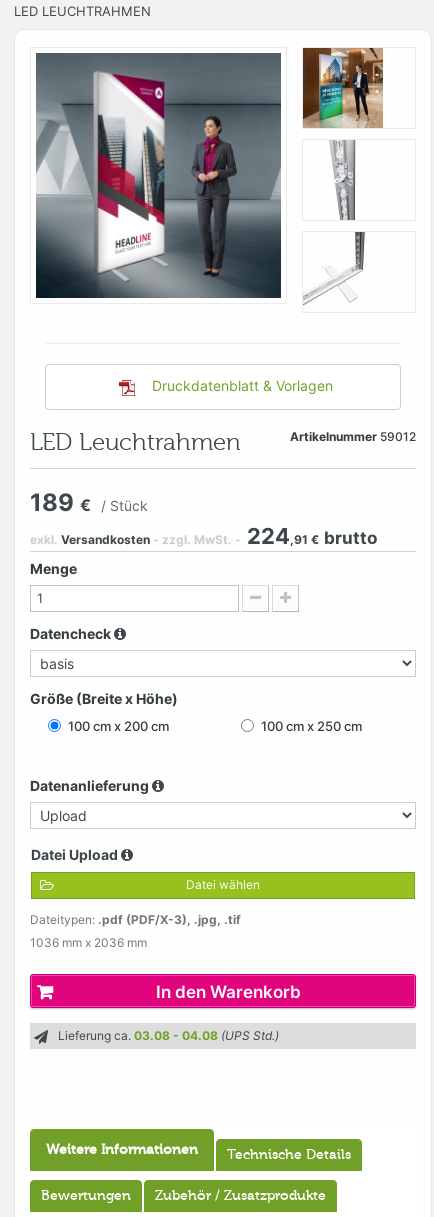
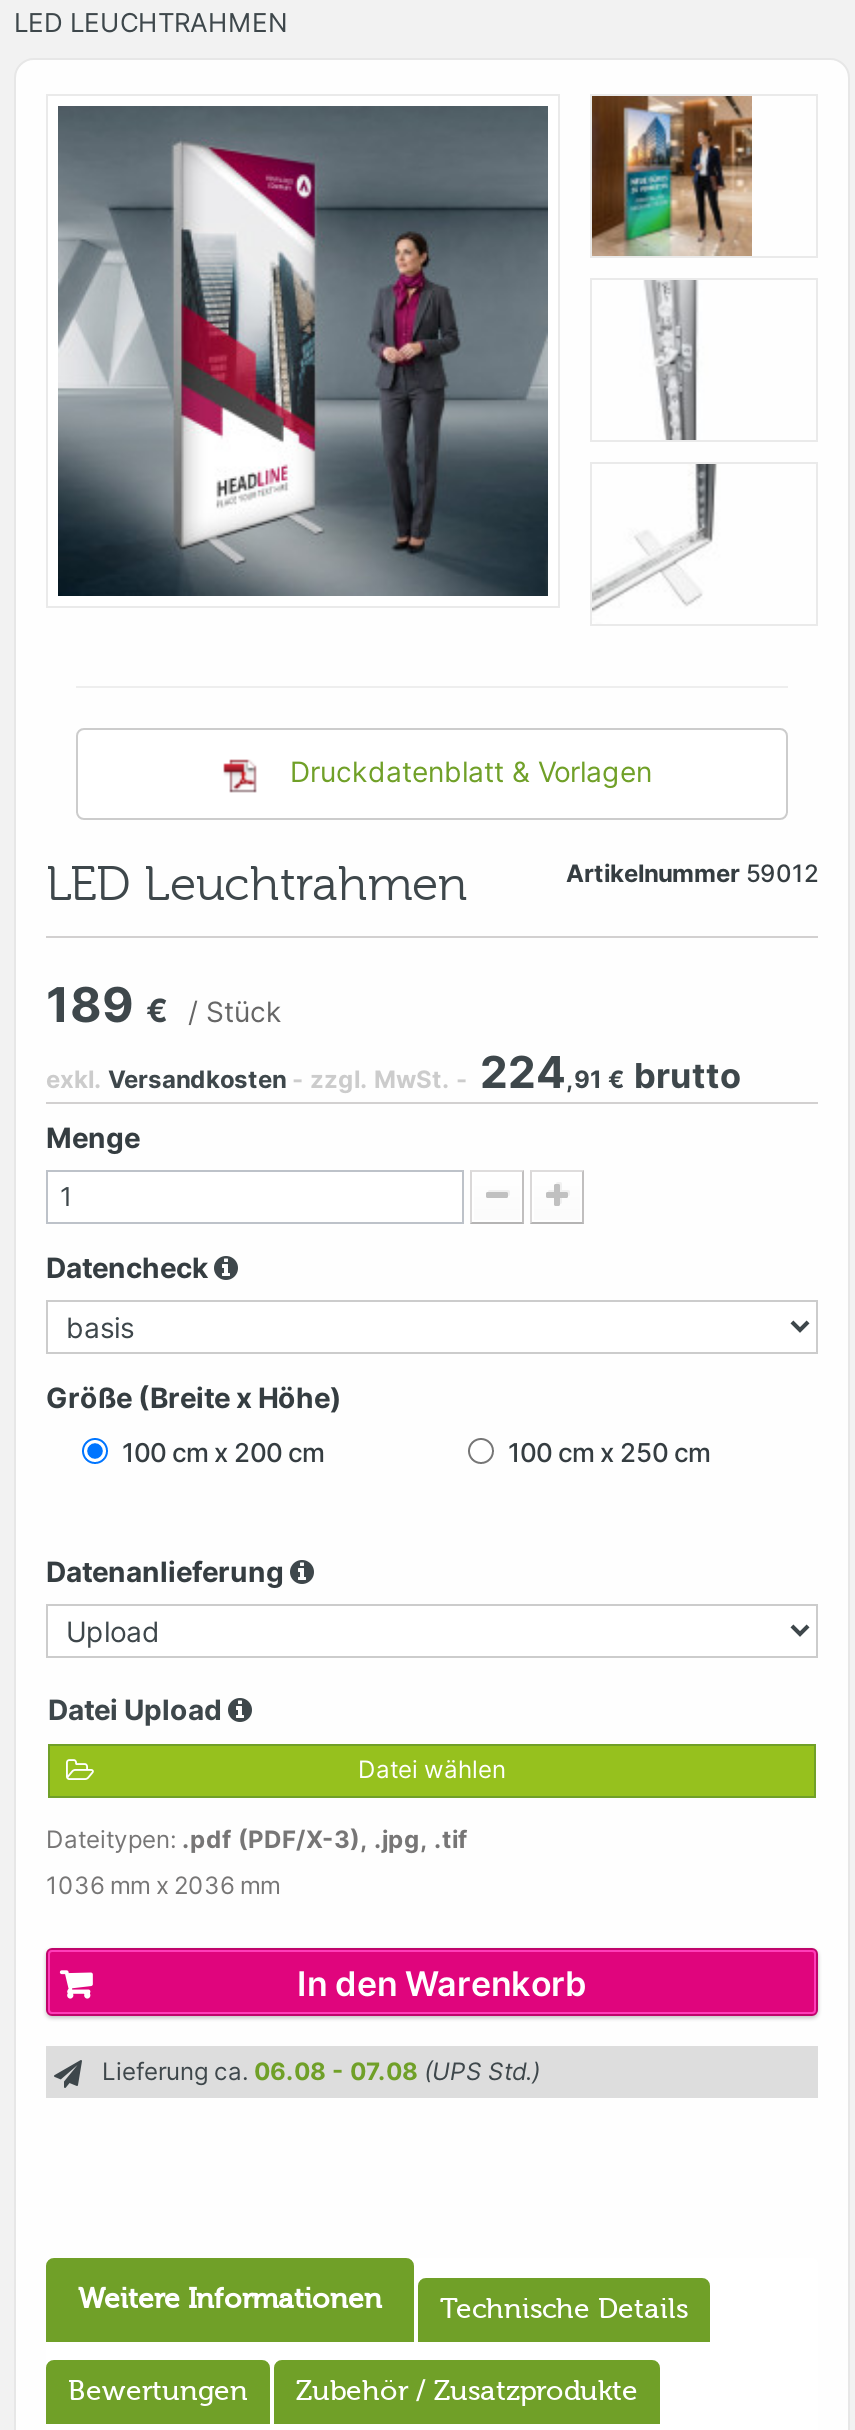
[58,1028,279,1043] Lieferung ca. 03.08 - 04.08 (UPS Std.) -> [102,2056,540,2086] Lieferung ca. 06.08 - 07.08 (UPS Std.)

